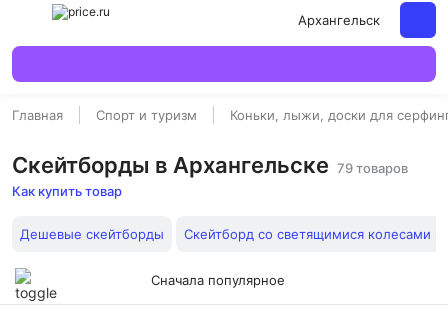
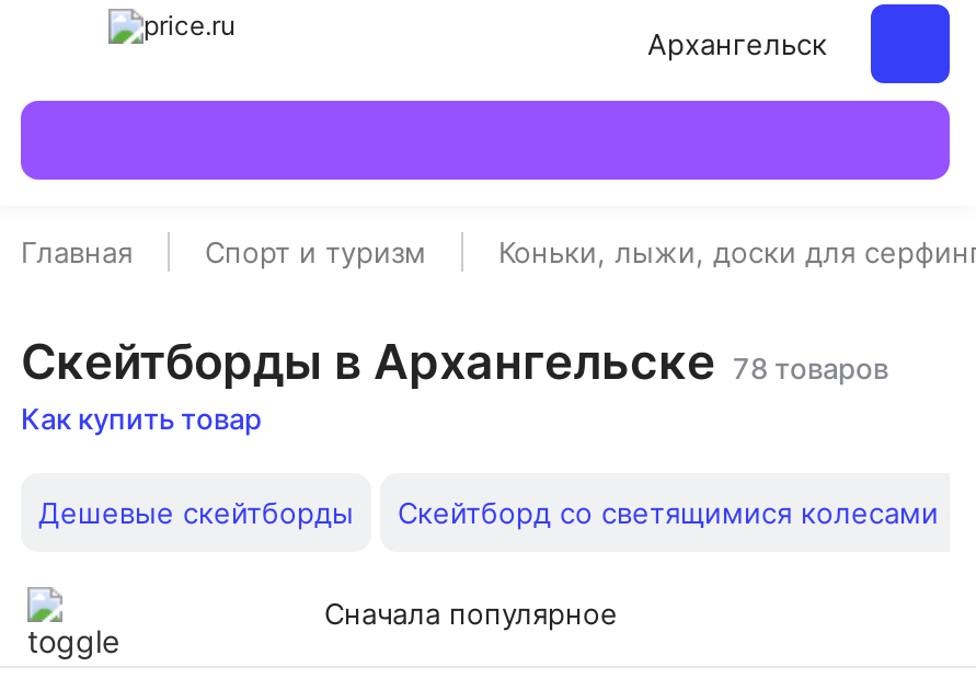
[12,152,408,178] Скейтборды в Архангельске 79 товаров -> [21,333,888,390] Скейтборды в Архангельске 78 товаров

